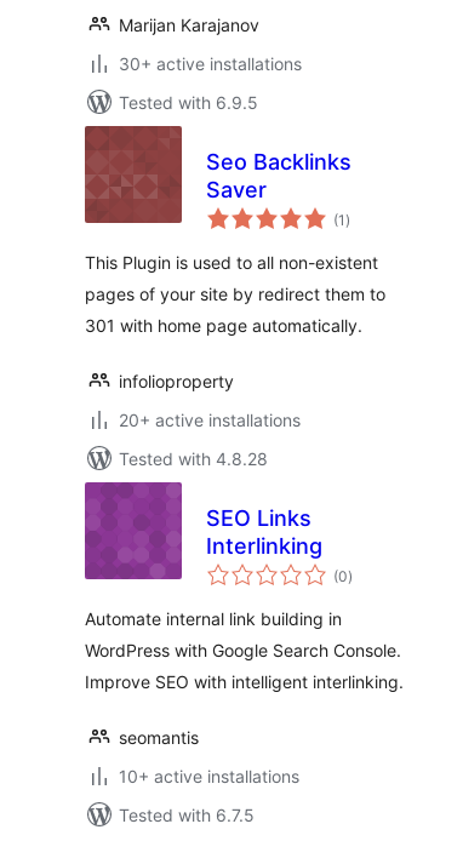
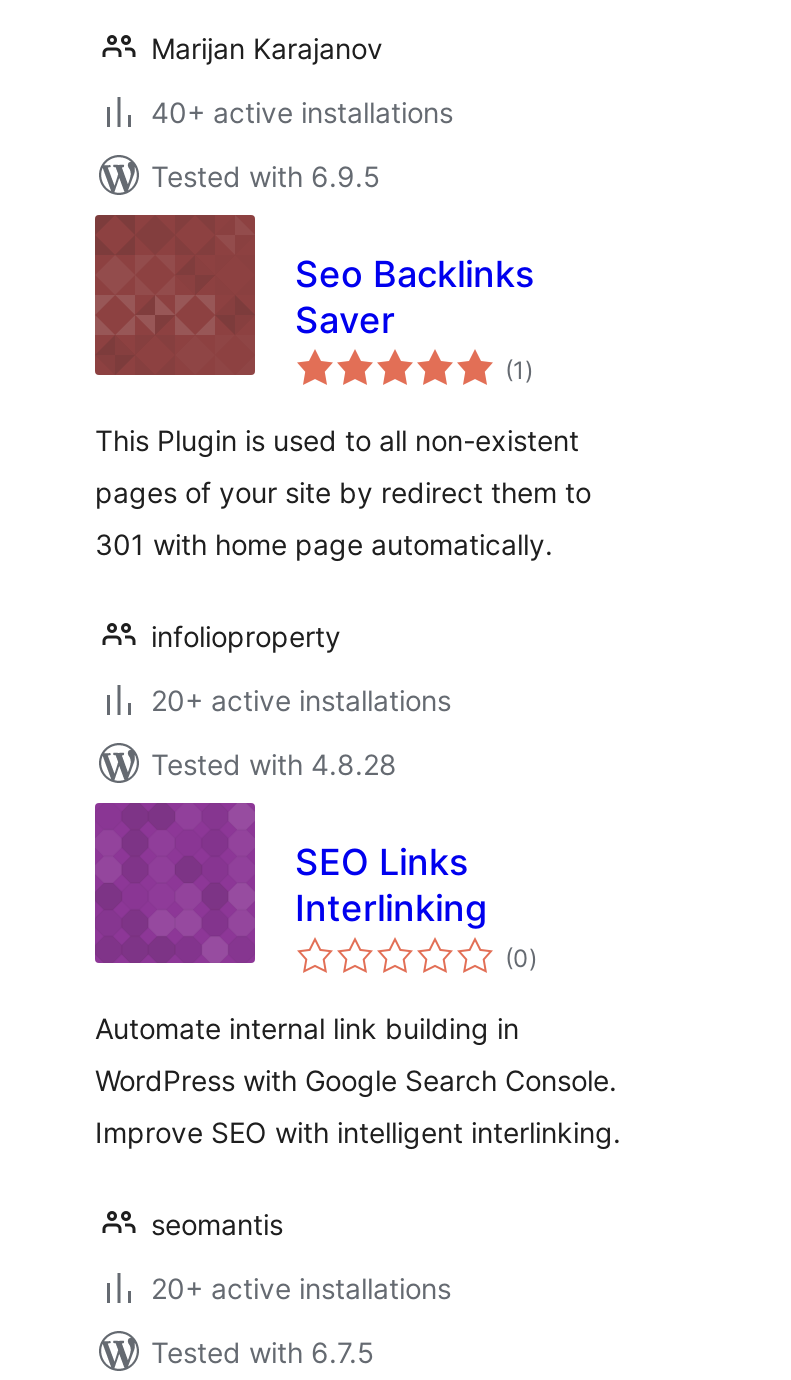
[119,53,302,74] 30+ active installations -> [151,95,453,129] 40+ active installations
[119,766,299,786] 10+ active installations -> [151,1271,451,1305] 20+ active installations

